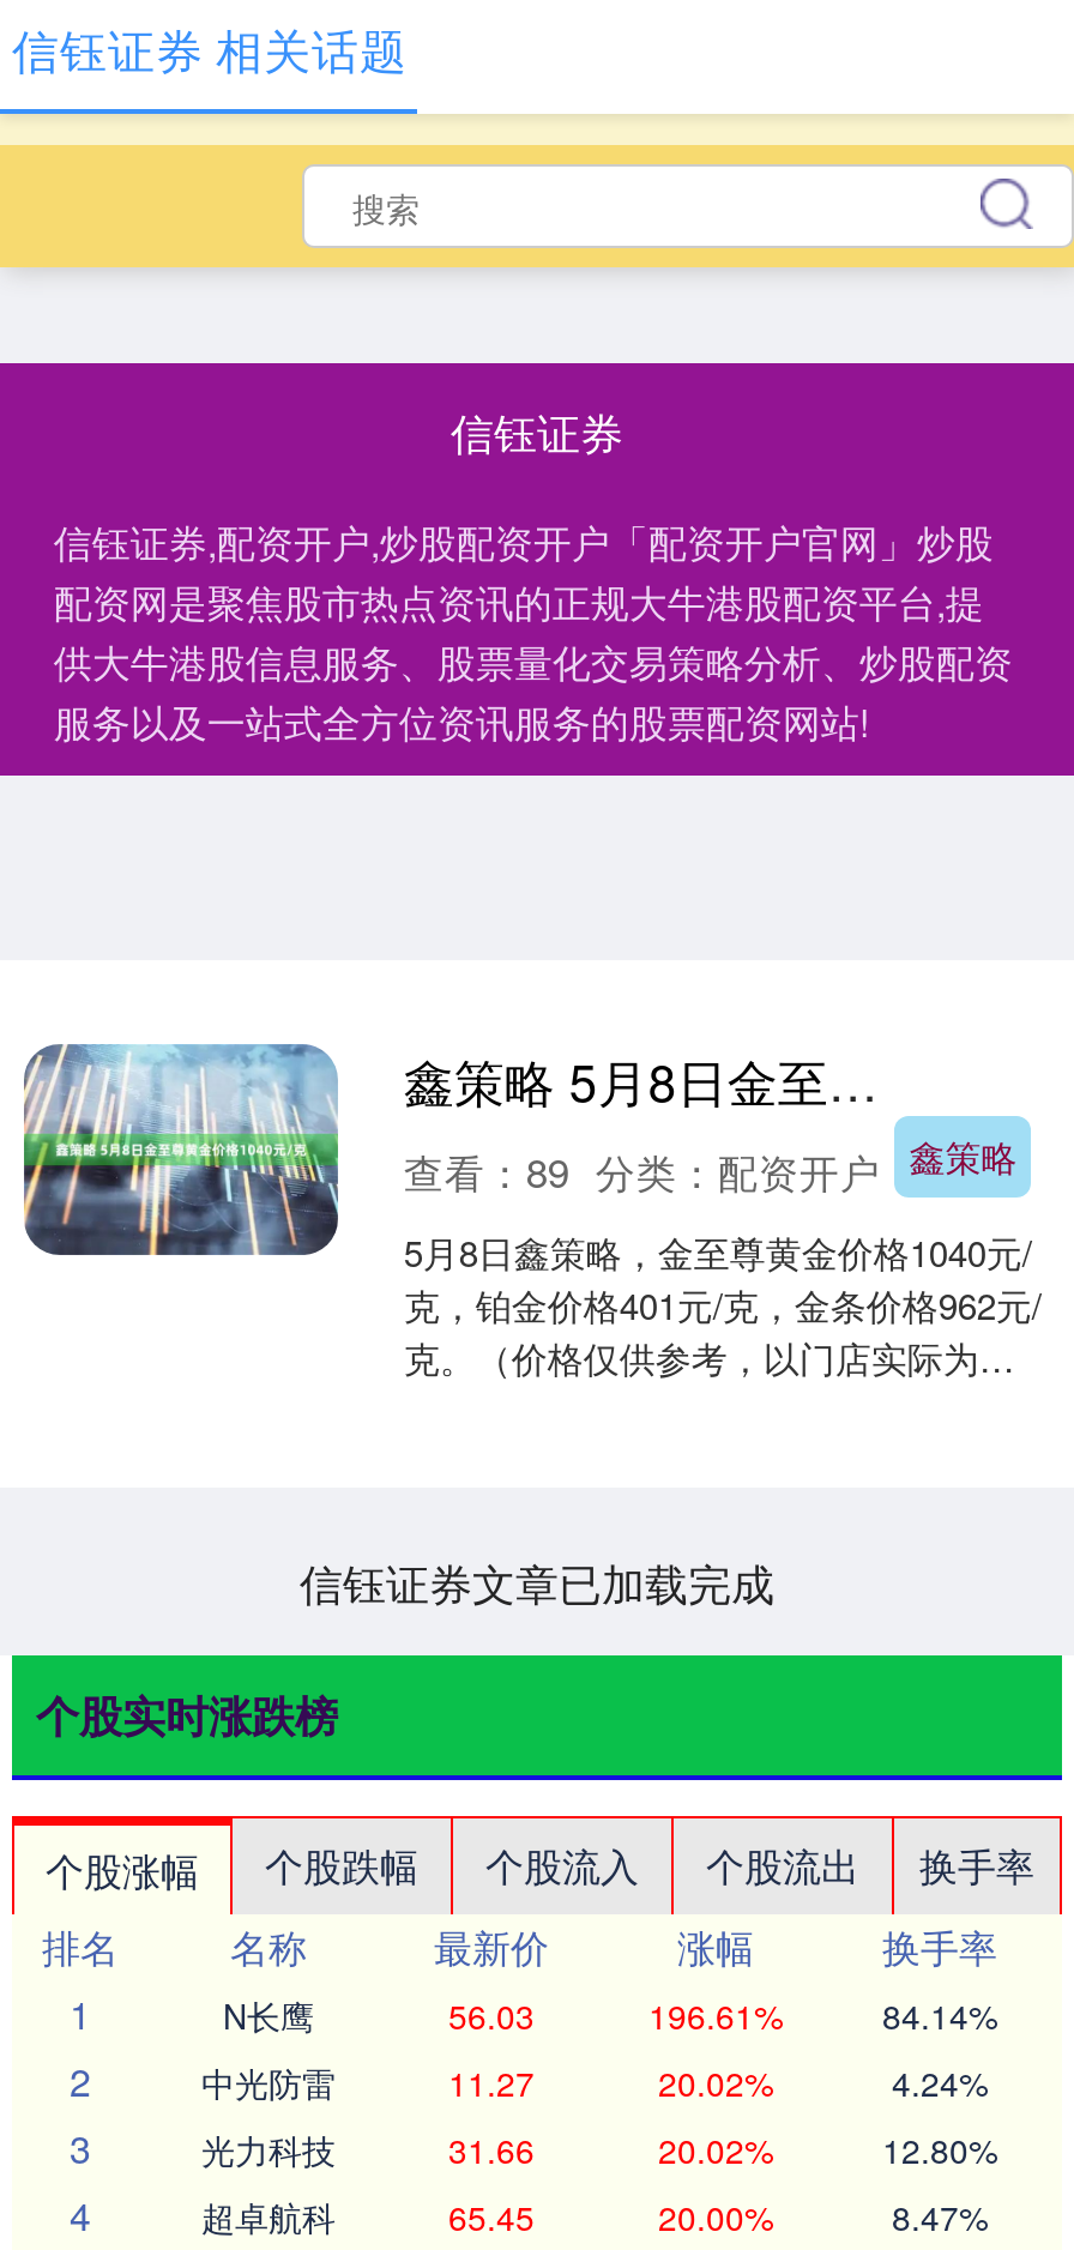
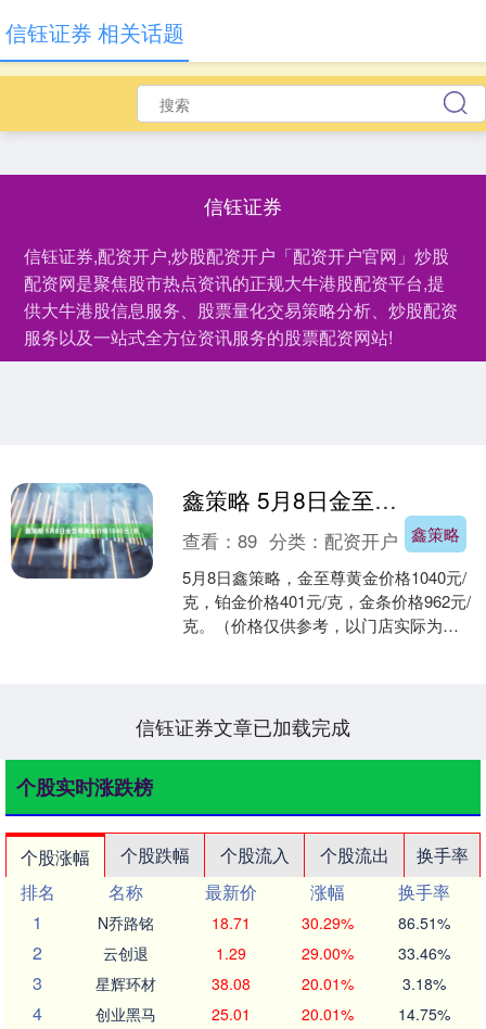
[223,1991,997,2039] N长鹰 | 56.03 | 196.61% | 84.14% -> [98,912,450,933] N乔路铭 | 18.71 | 30.29% | 86.51%
[201,2058,988,2106] 中光防雷 | 11.27 | 20.02% | 4.24% -> [103,942,450,964] 云创退 | 1.29 | 29.00% | 33.46%
[201,2125,997,2173] 光力科技 | 31.66 | 20.02% | 12.80% -> [95,973,445,994] 星辉环材 | 38.08 | 20.01% | 3.18%
[201,2192,988,2240] 超卓航科 | 65.45 | 20.00% | 8.47% -> [95,1003,450,1025] 创业黑马 | 25.01 | 20.01% | 14.75%

